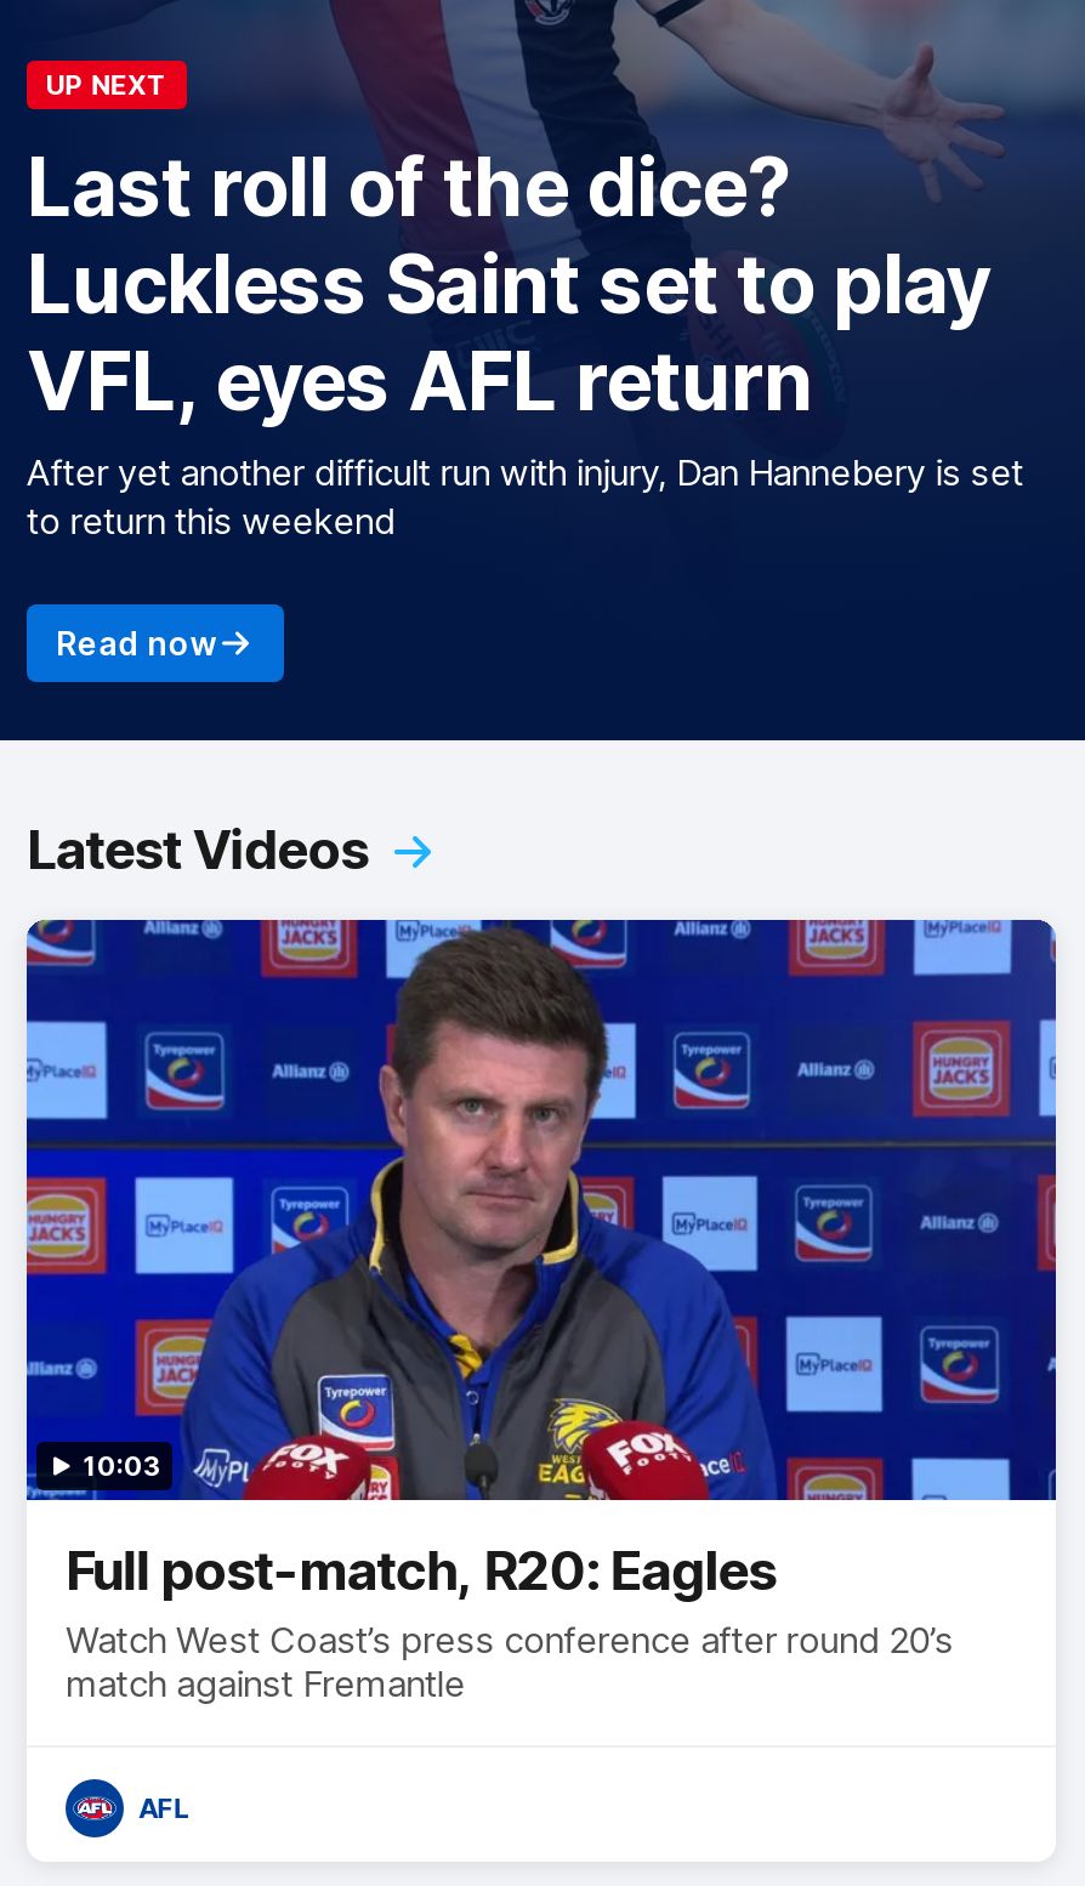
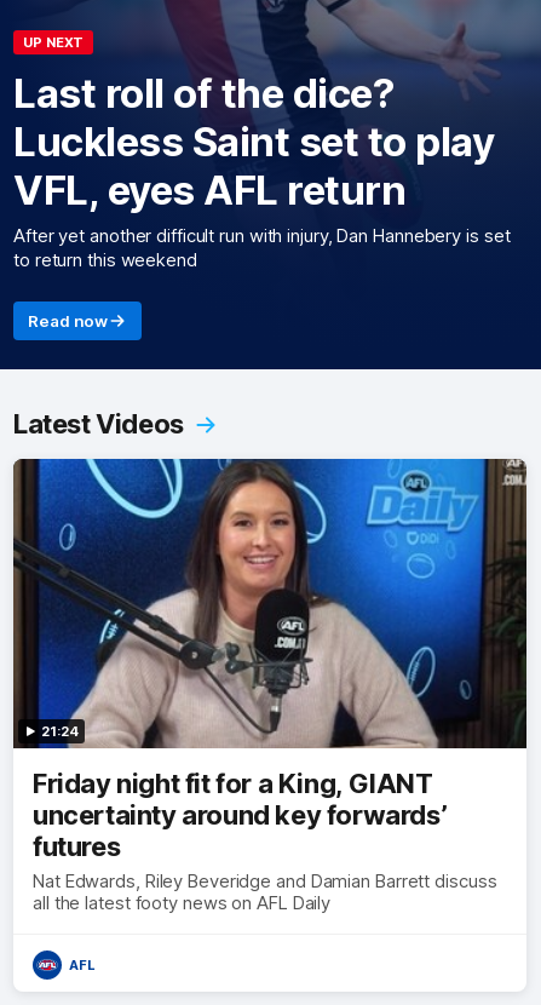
[24,918,1058,1502] [image] | 10:03 -> [12,458,528,750] [image] | 21:24
[66,1538,953,1706] Full post-match, R20: Eagles | Watch West Coast’s press conference after round 20’s | match against Fremantle -> [33,767,497,914] Friday night fit for a King, GIANT | uncertainty around key forwards’ | futures | Nat Edwards, Riley Beveridge and Damian Barrett discuss | all the latest footy news on AFL Daily

